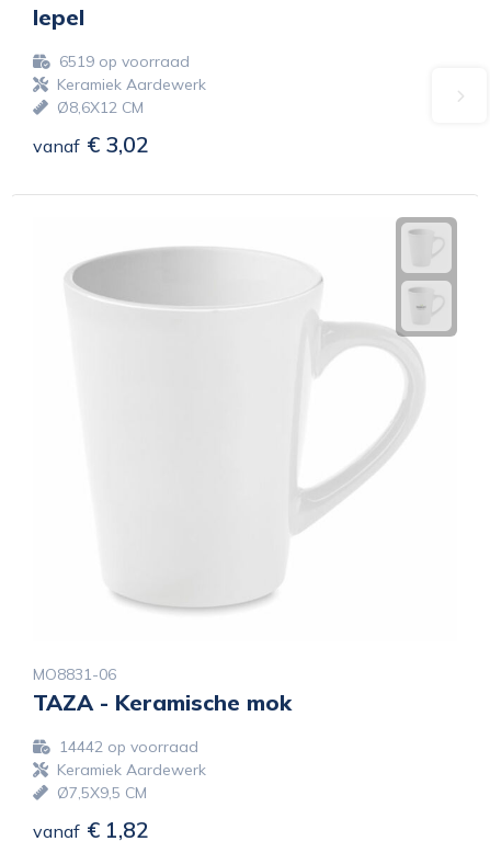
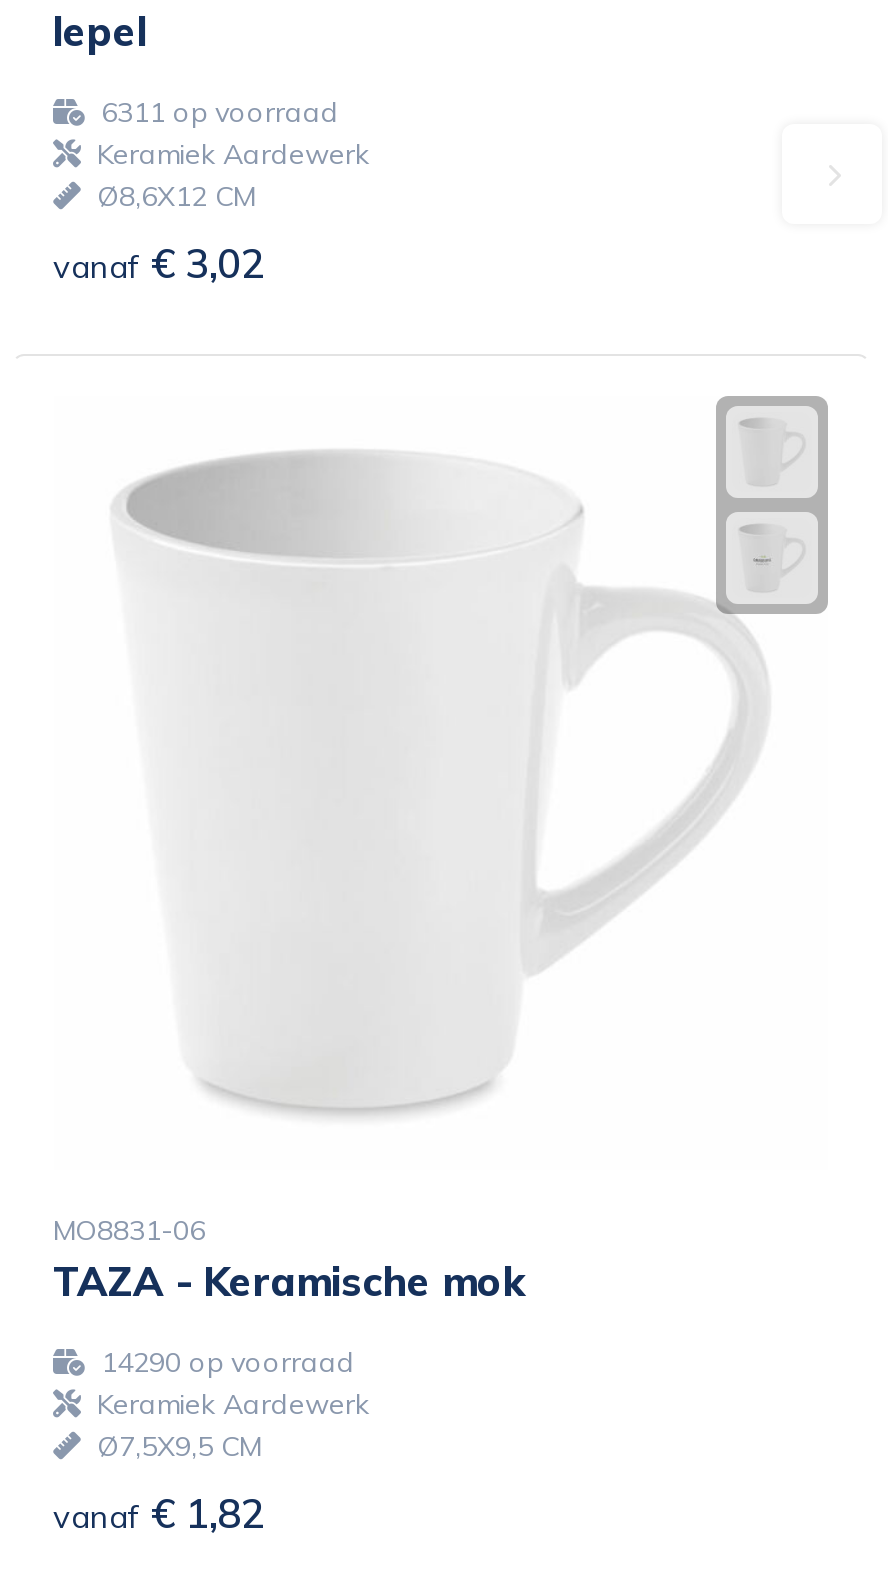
[59,52,189,71] 6519 op voorraad -> [101,94,339,130] 6311 op voorraad
[59,737,198,757] 14442 op voorraad -> [101,1344,355,1380] 14290 op voorraad

